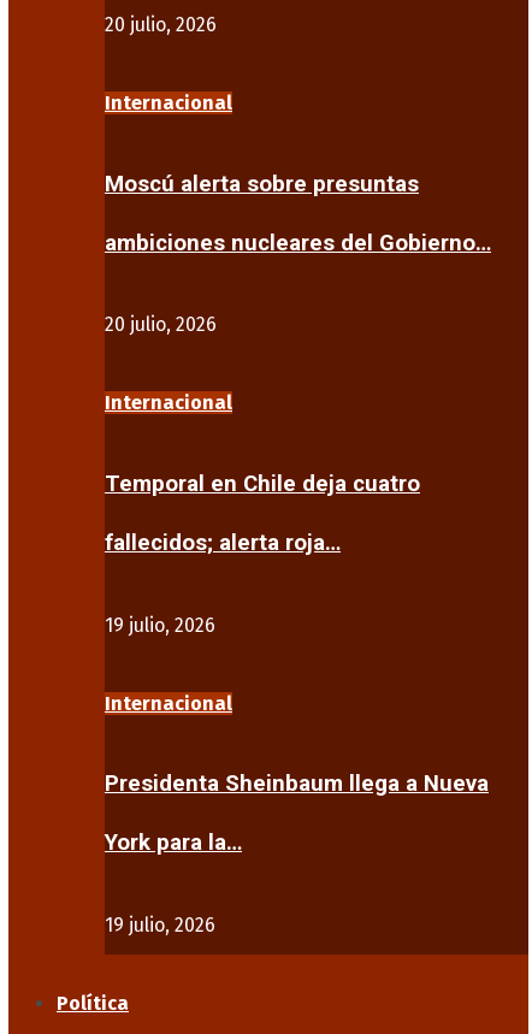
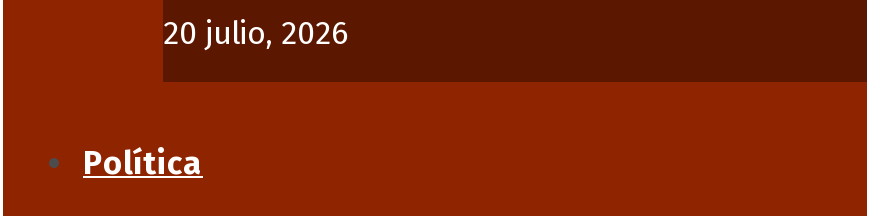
[105,91,491,937] Internacional | Moscú alerta sobre presuntas | ambiciones nucleares del Gobierno… | 20 julio, 2026 | Internacional | Temporal en Chile deja cuatro | fallecidos; alerta roja… | 19 julio, 2026 | Internacional | Presidenta Sheinbaum llega a Nueva | York para la… | 19 julio, 2026 -> none

